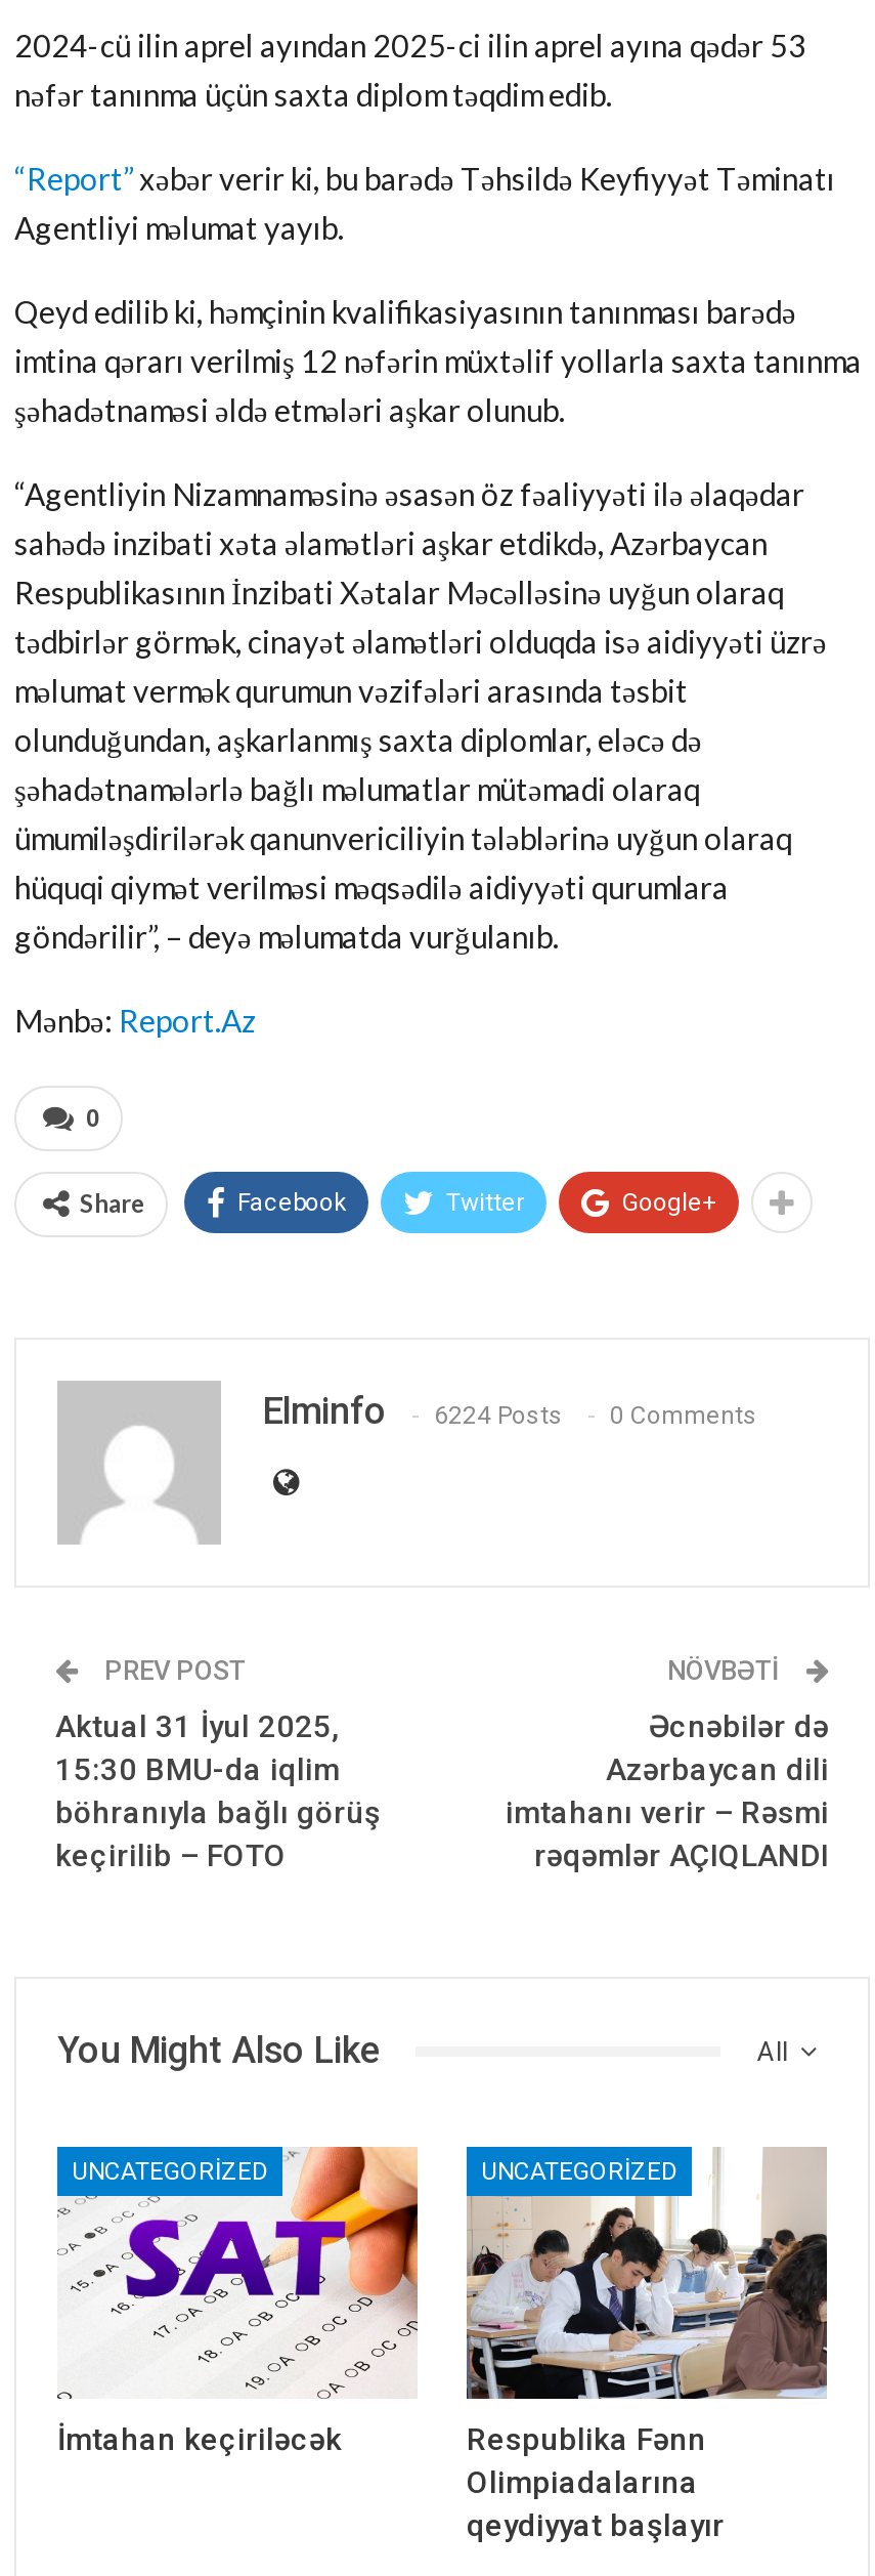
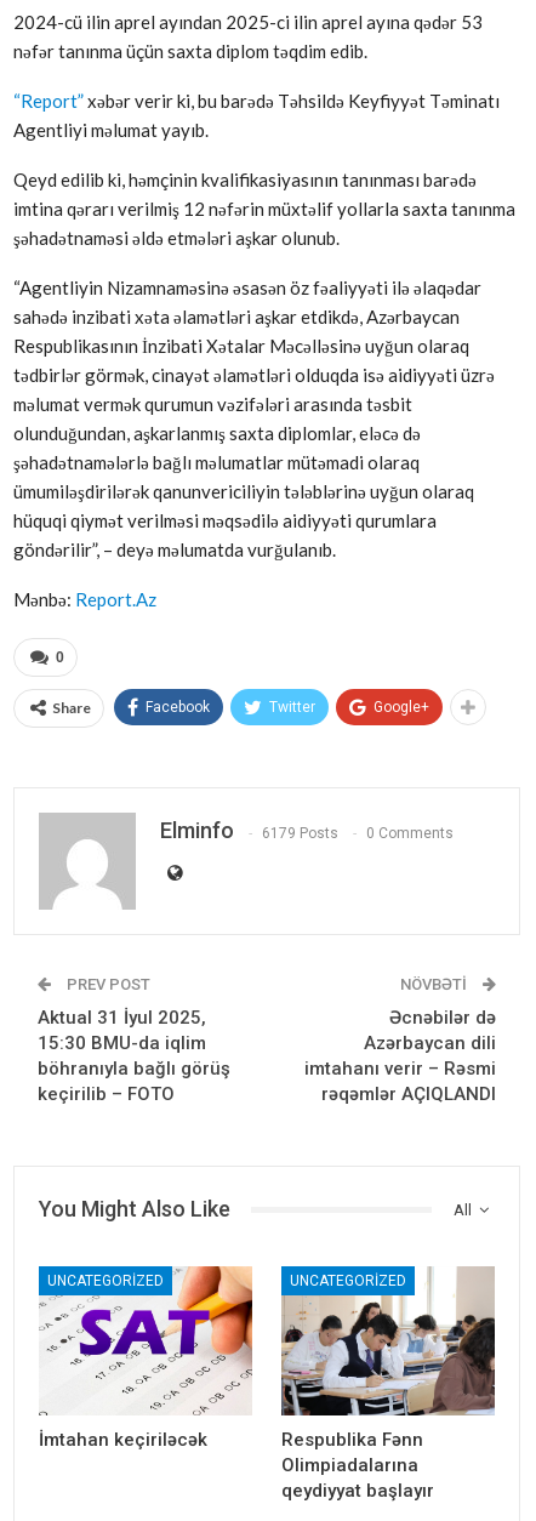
[262,1389,757,1432] Elminfo 6224 Posts 0 Comments -> [160,818,454,843] Elminfo 6179 Posts 0 Comments

